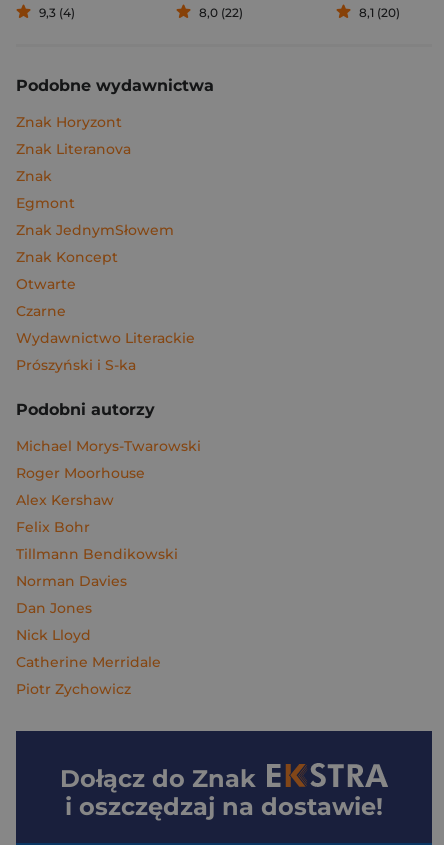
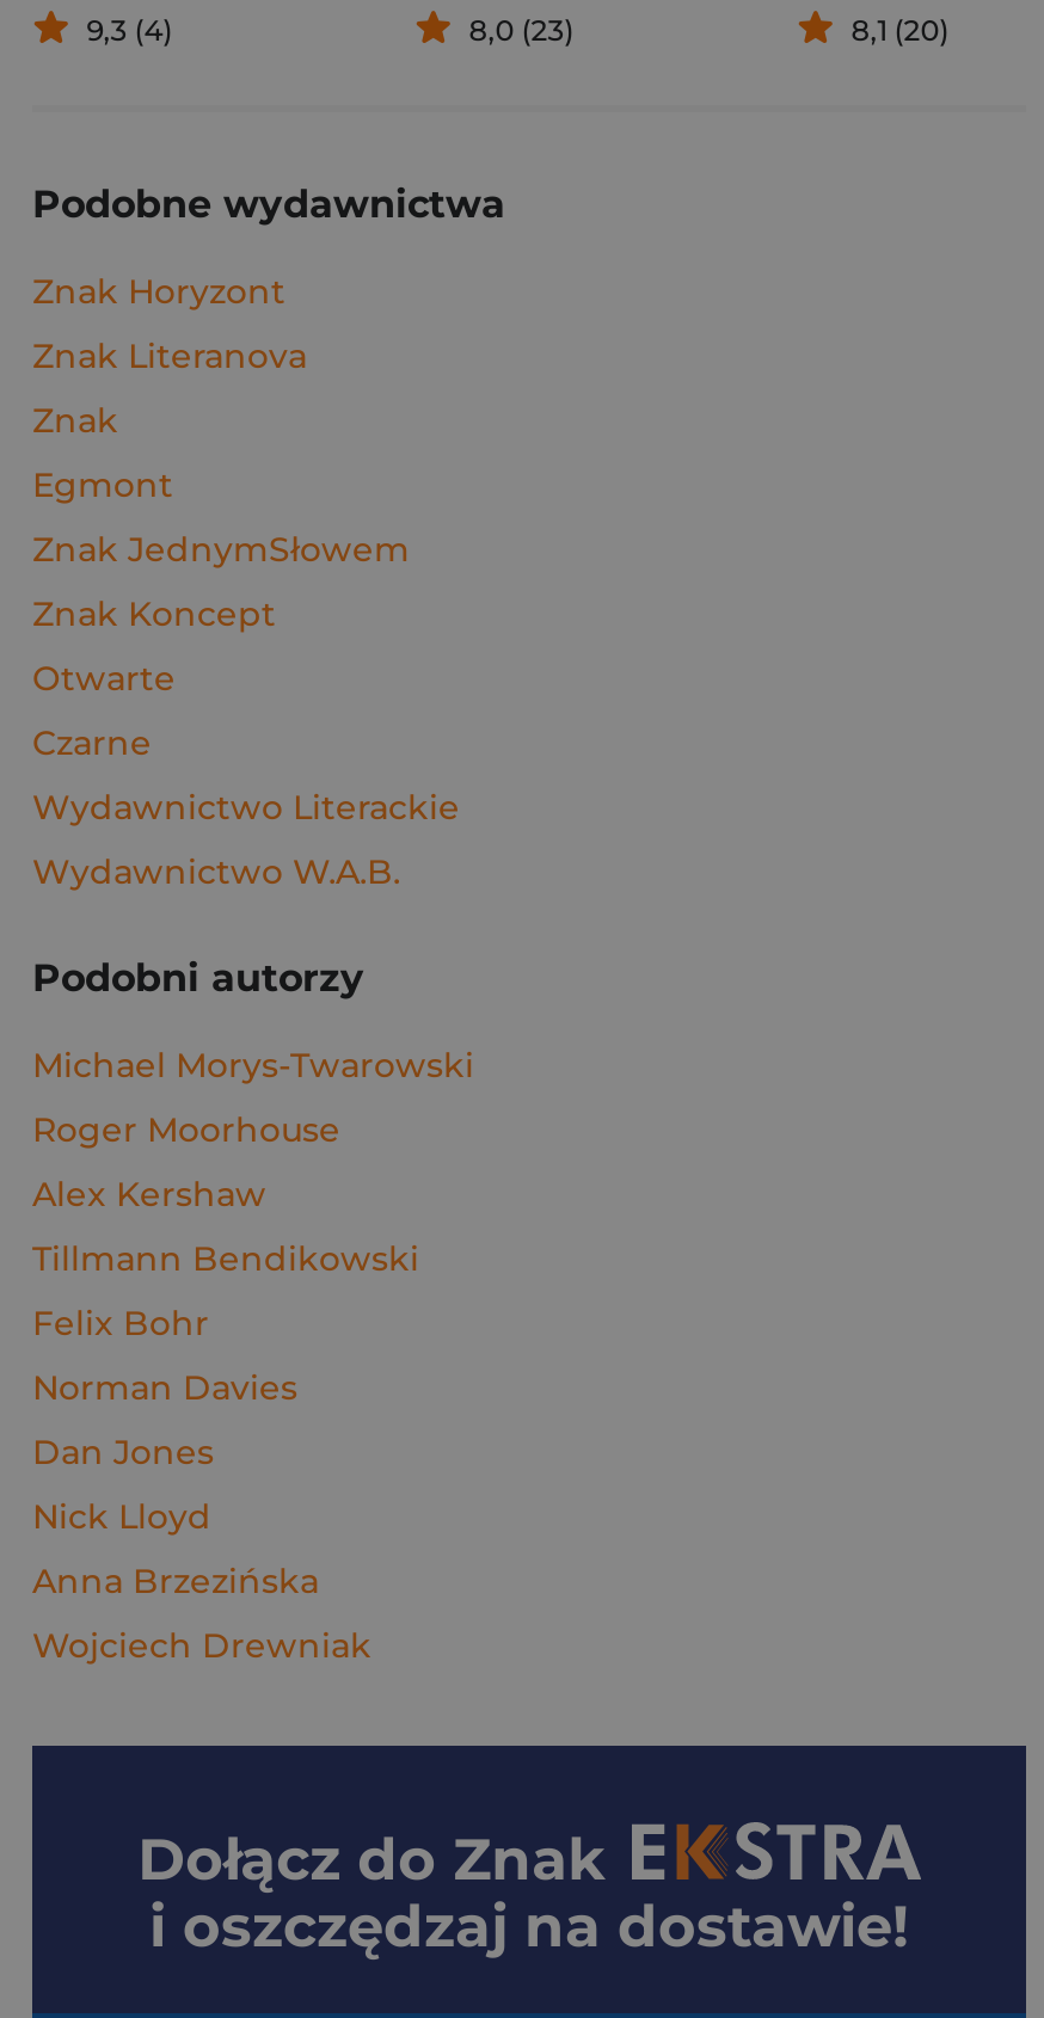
[199,5,243,20] 8,0 (22) -> [469,12,574,48] 8,0 (23)
[16,356,136,374] Prószyński i S-ka -> [32,850,400,893] Wydawnictwo W.A.B.
moved [16,518,90,536] -> [32,1302,209,1345]: Felix Bohr
moved [16,545,178,563] -> [32,1237,419,1280]: Tillmann Bendikowski
[16,653,161,671] Catherine Merridale -> [32,1559,319,1602] Anna Brzezińska
[16,680,131,698] Piotr Zychowicz -> [32,1624,371,1667] Wojciech Drewniak

